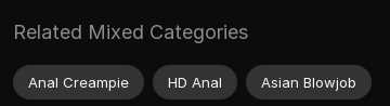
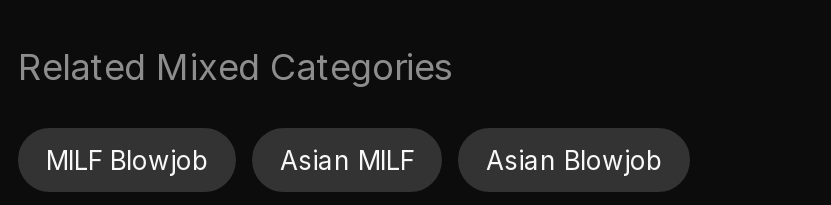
[28,73,222,90] Anal Creampie | HD Anal -> [46,144,414,176] MILF Blowjob | Asian MILF

